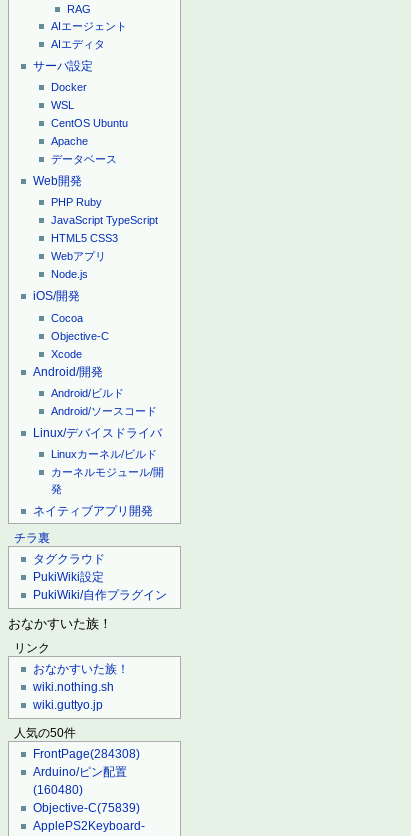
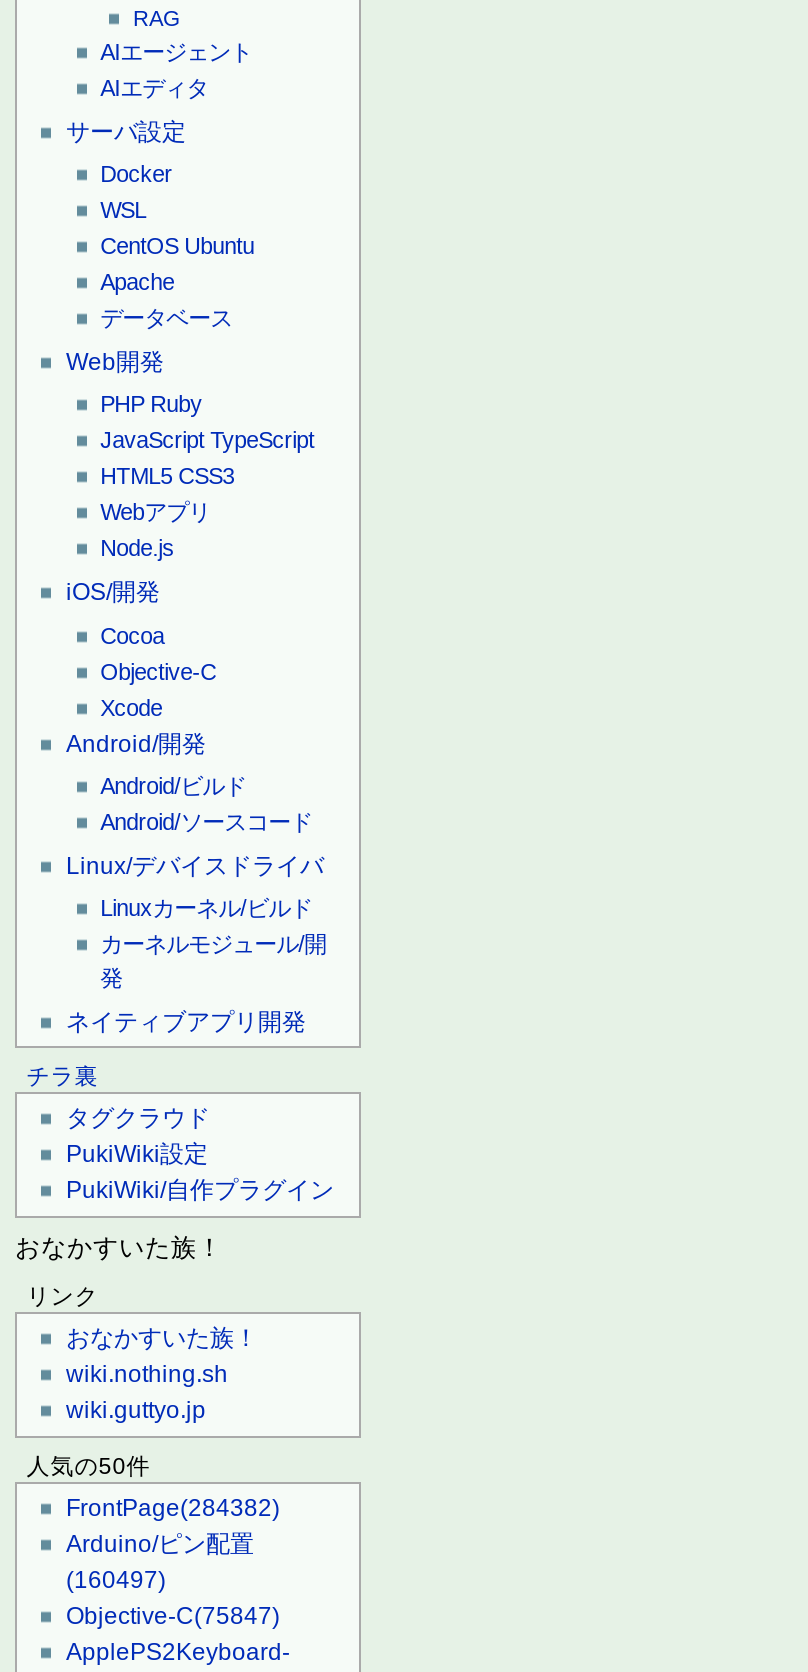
[33,747,140,761] FrontPage(284308) -> [66,1494,280,1522] FrontPage(284382)
[33,783,83,797] (160480) -> [66,1566,166,1594] (160497)
[33,801,140,815] Objective-C(75839) -> [66,1602,280,1630] Objective-C(75847)

